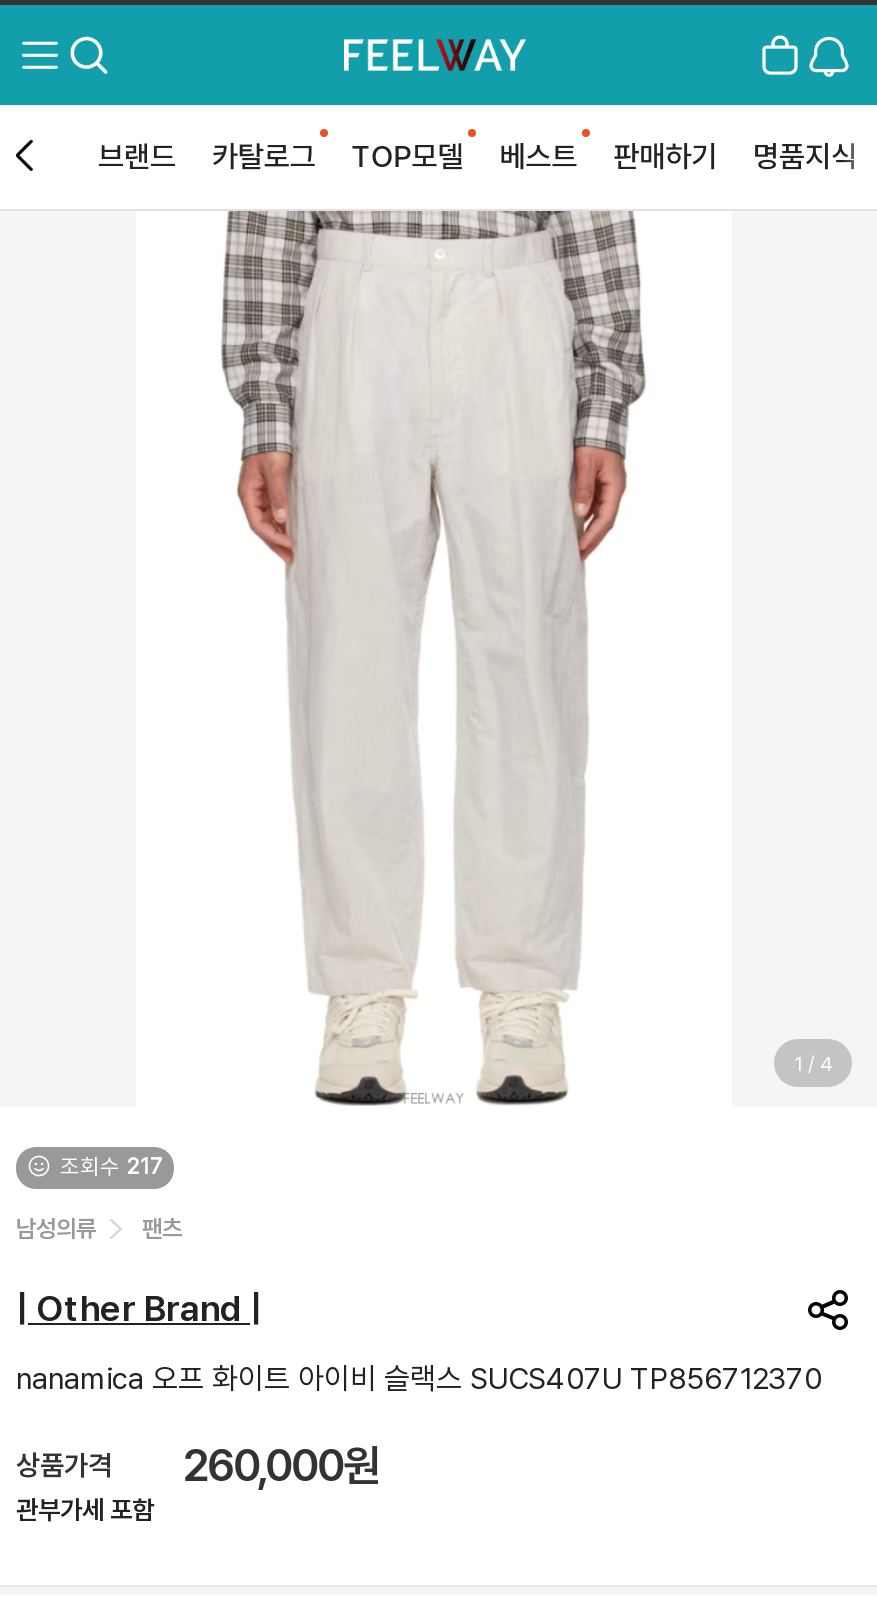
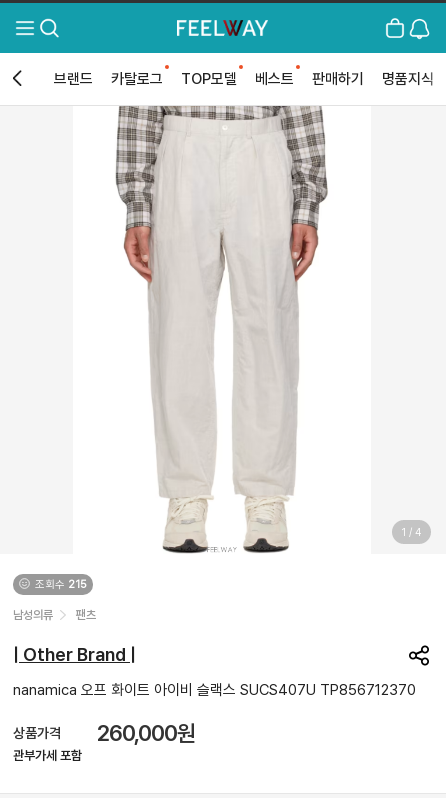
[60,1154,162,1180] 조회수 217 -> [35,577,87,590] 조회수 215

